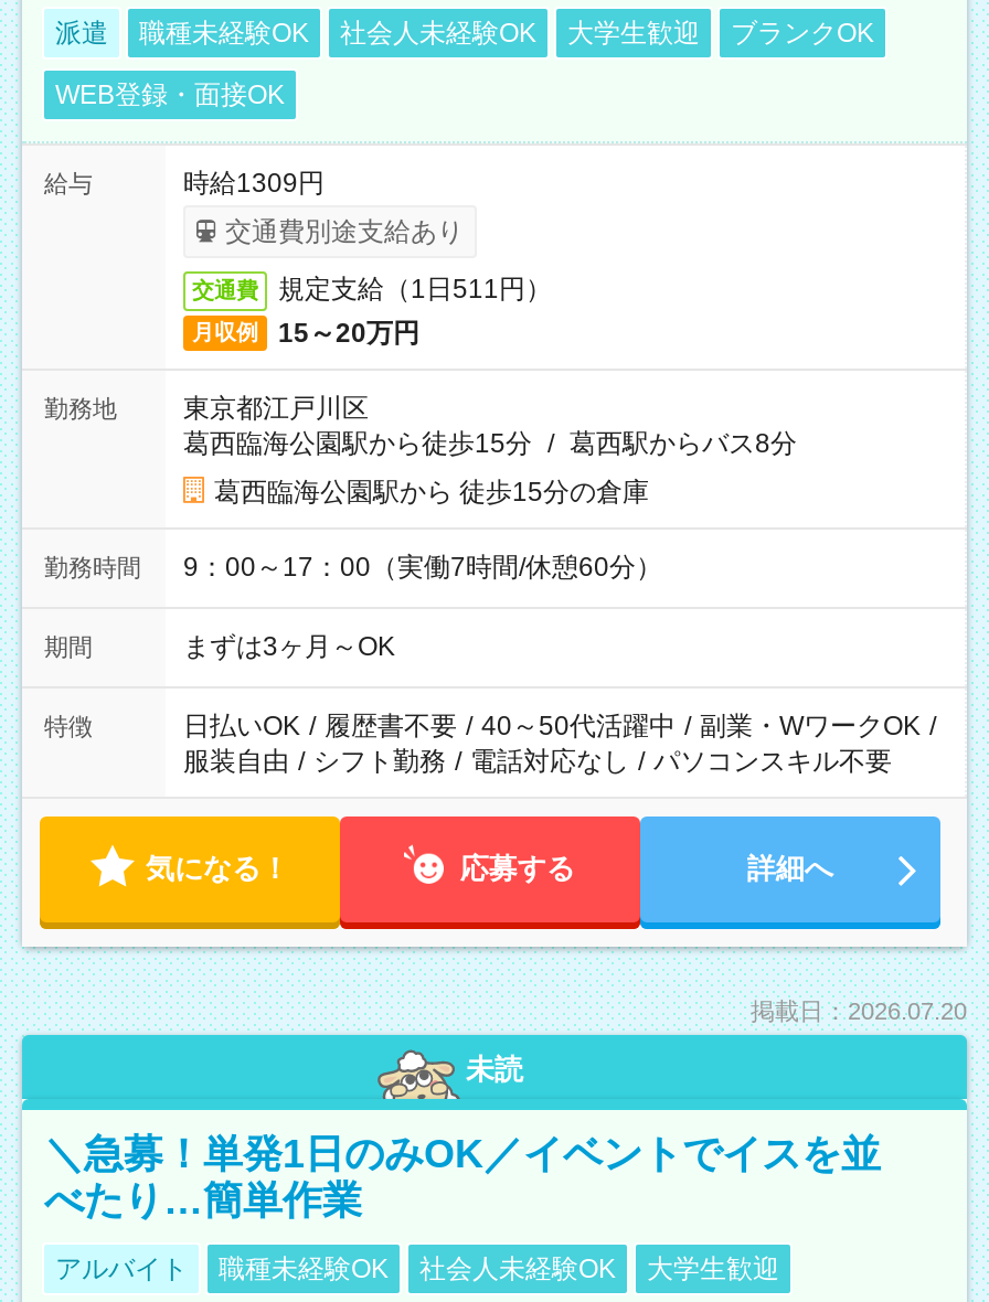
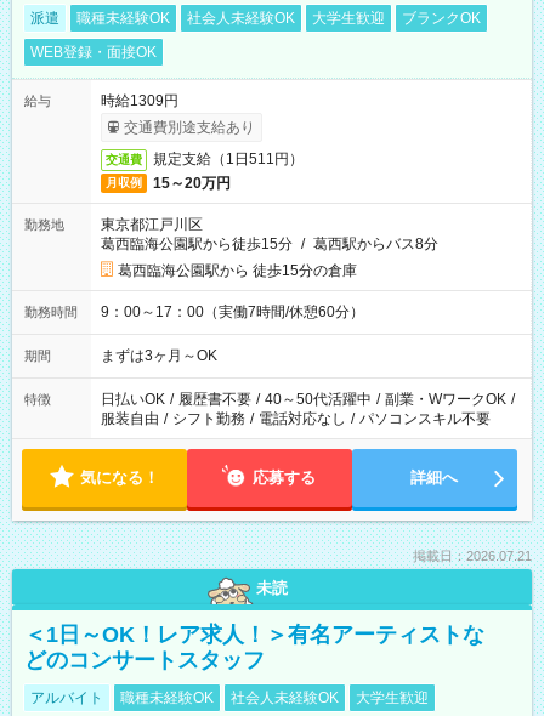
[751,997,967,1024] 掲載日：2026.07.20 -> [413,549,532,563] 掲載日：2026.07.21
[44,1132,881,1223] ＼急募！単発1日のみOK／イベントでイスを並 | べたり…簡単作業 -> [24,623,484,672] ＜1日～OK！レア求人！＞有名アーティストな | どのコンサートスタッフ

